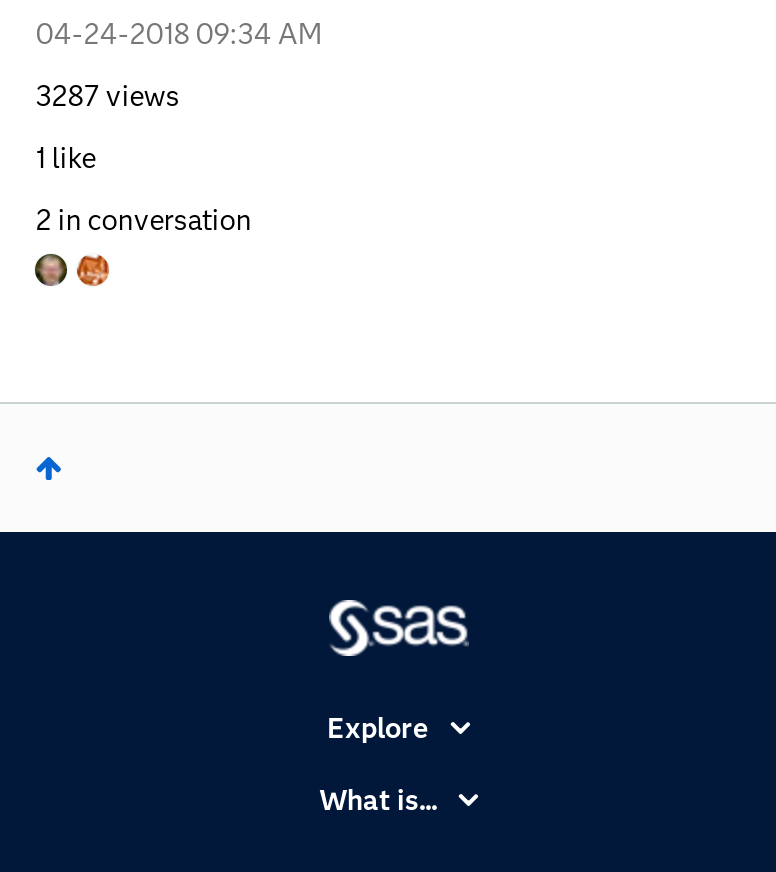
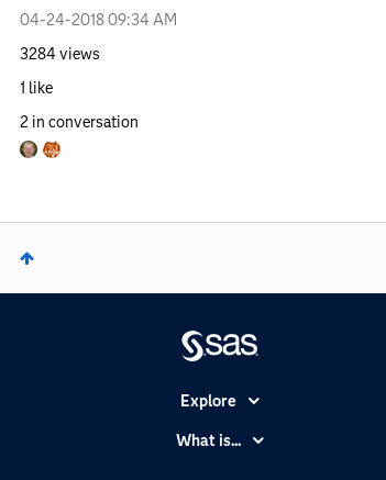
[36,77,180,113] 3287 views -> [20,44,101,63] 3284 views

